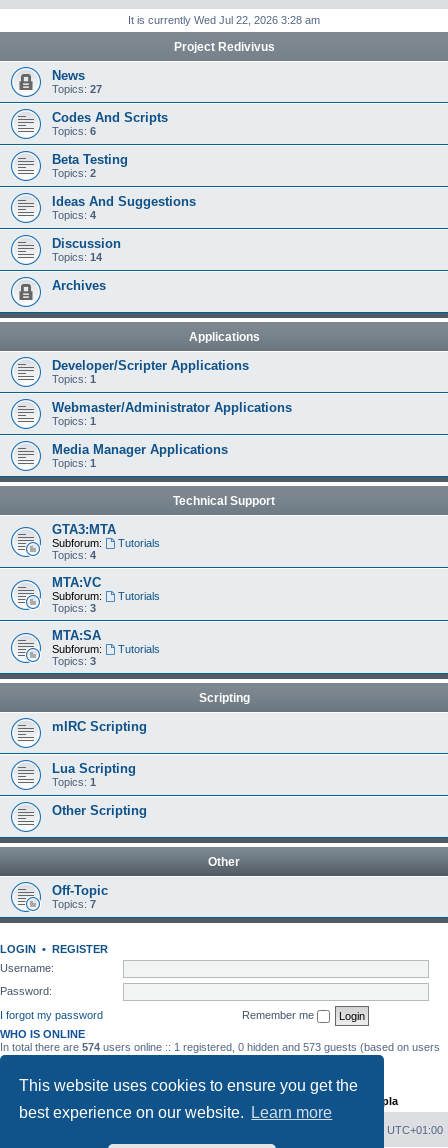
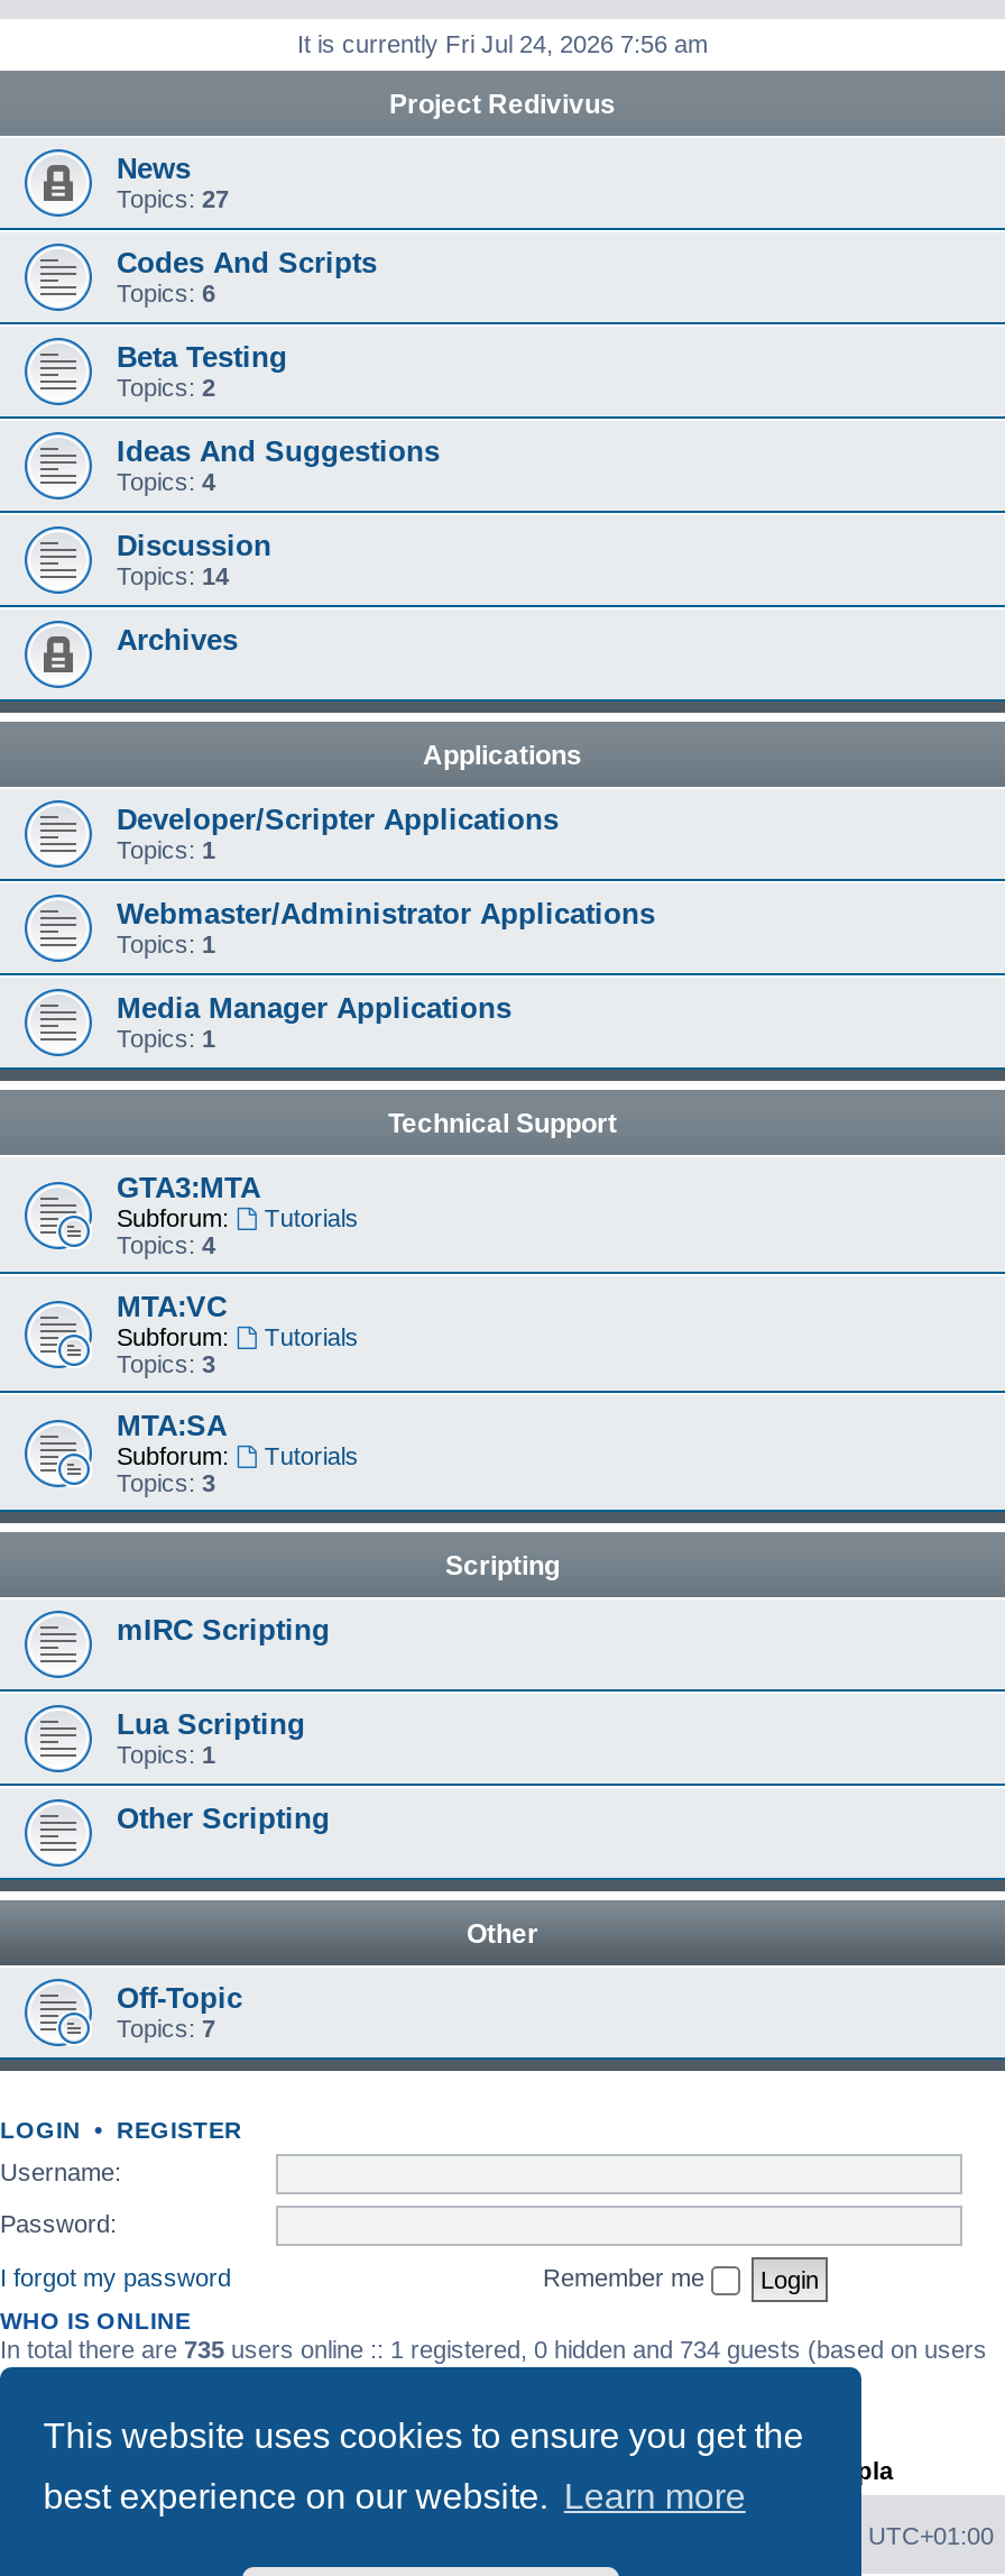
[128,14,320,26] It is currently Wed Jul 22, 2026 3:28 am -> [297,30,708,57] It is currently Fri Jul 24, 2026 7:56 am
[0,1040,440,1052] In total there are 574 users online :: 1 registered, 0 hidden and 573 guests (based on users -> [0,2335,987,2362] In total there are 735 users online :: 1 registered, 0 hidden and 734 guests (based on users

